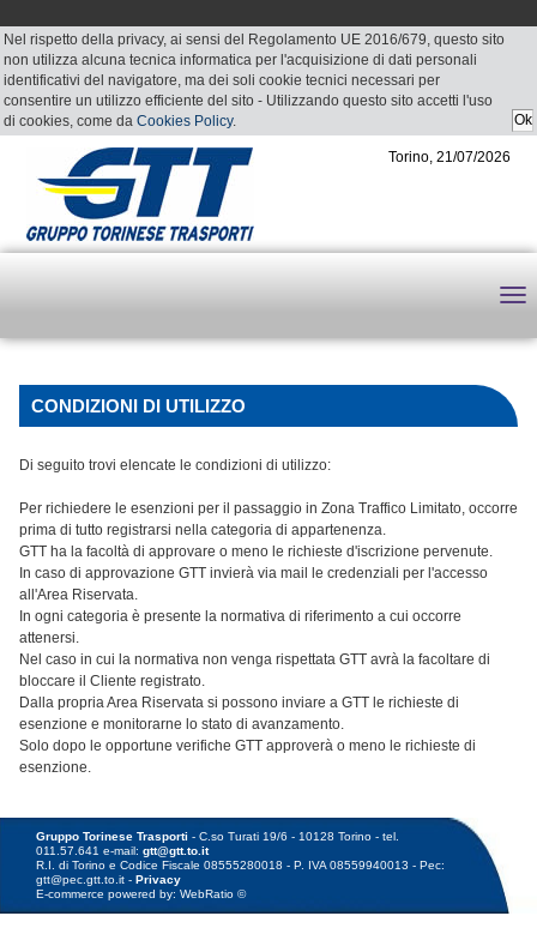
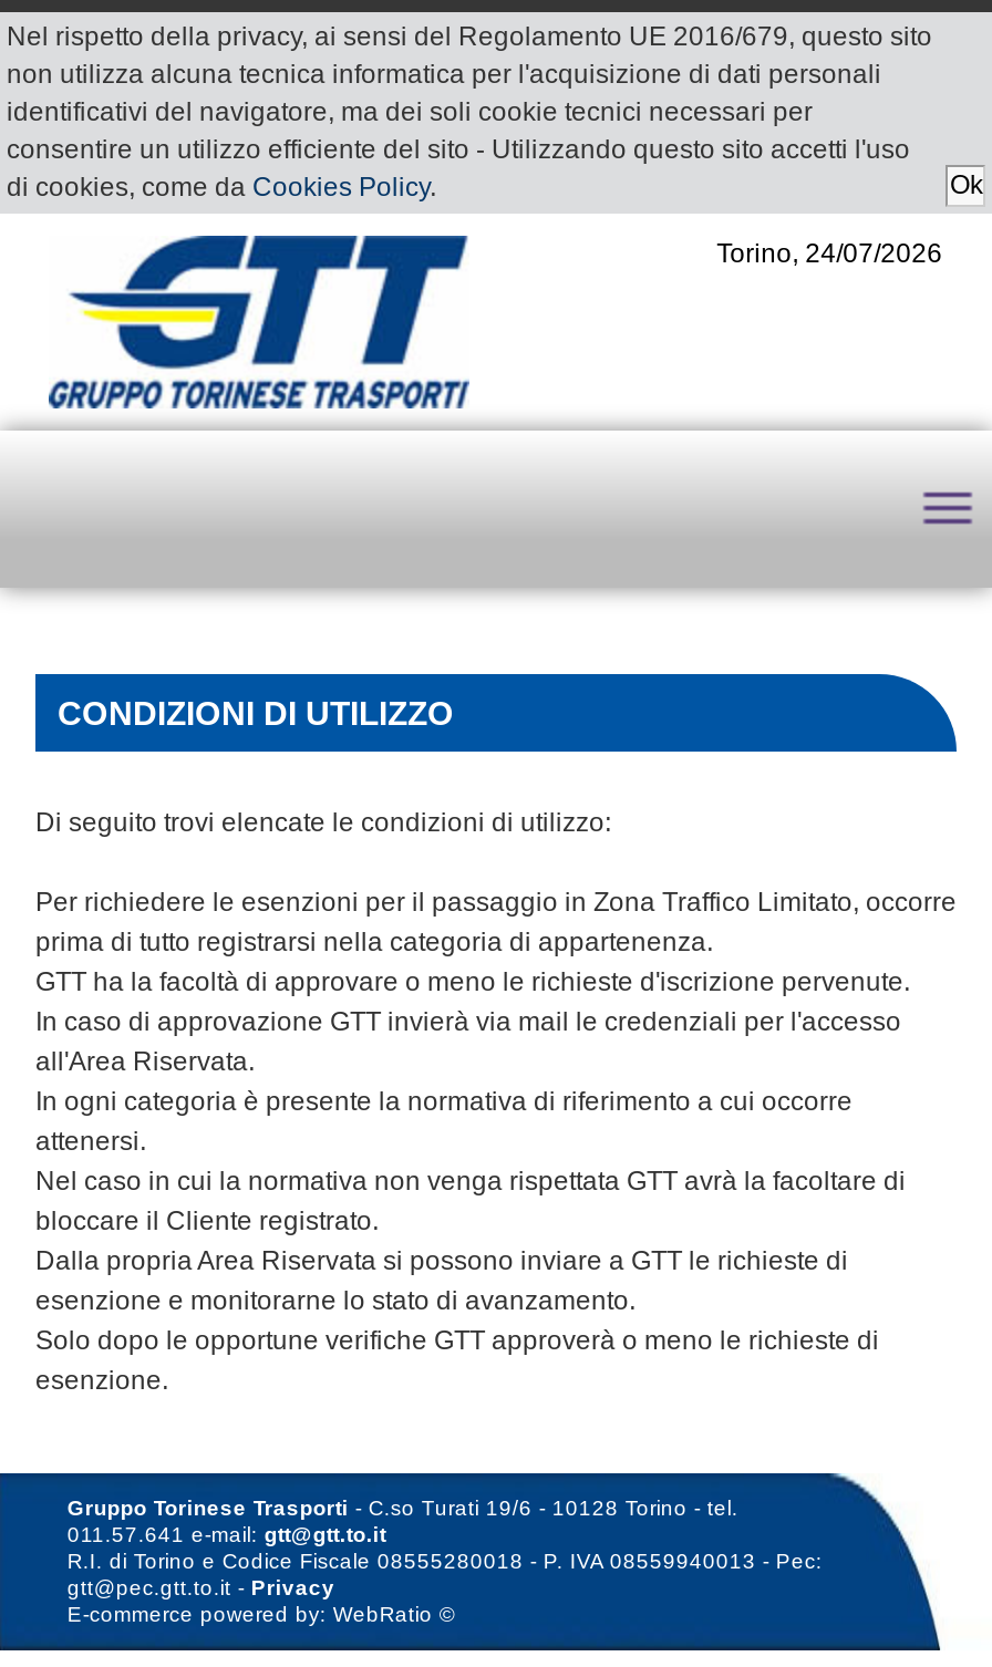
[388,149,510,165] Torino, 21/07/2026 -> [717,238,942,269] Torino, 24/07/2026

